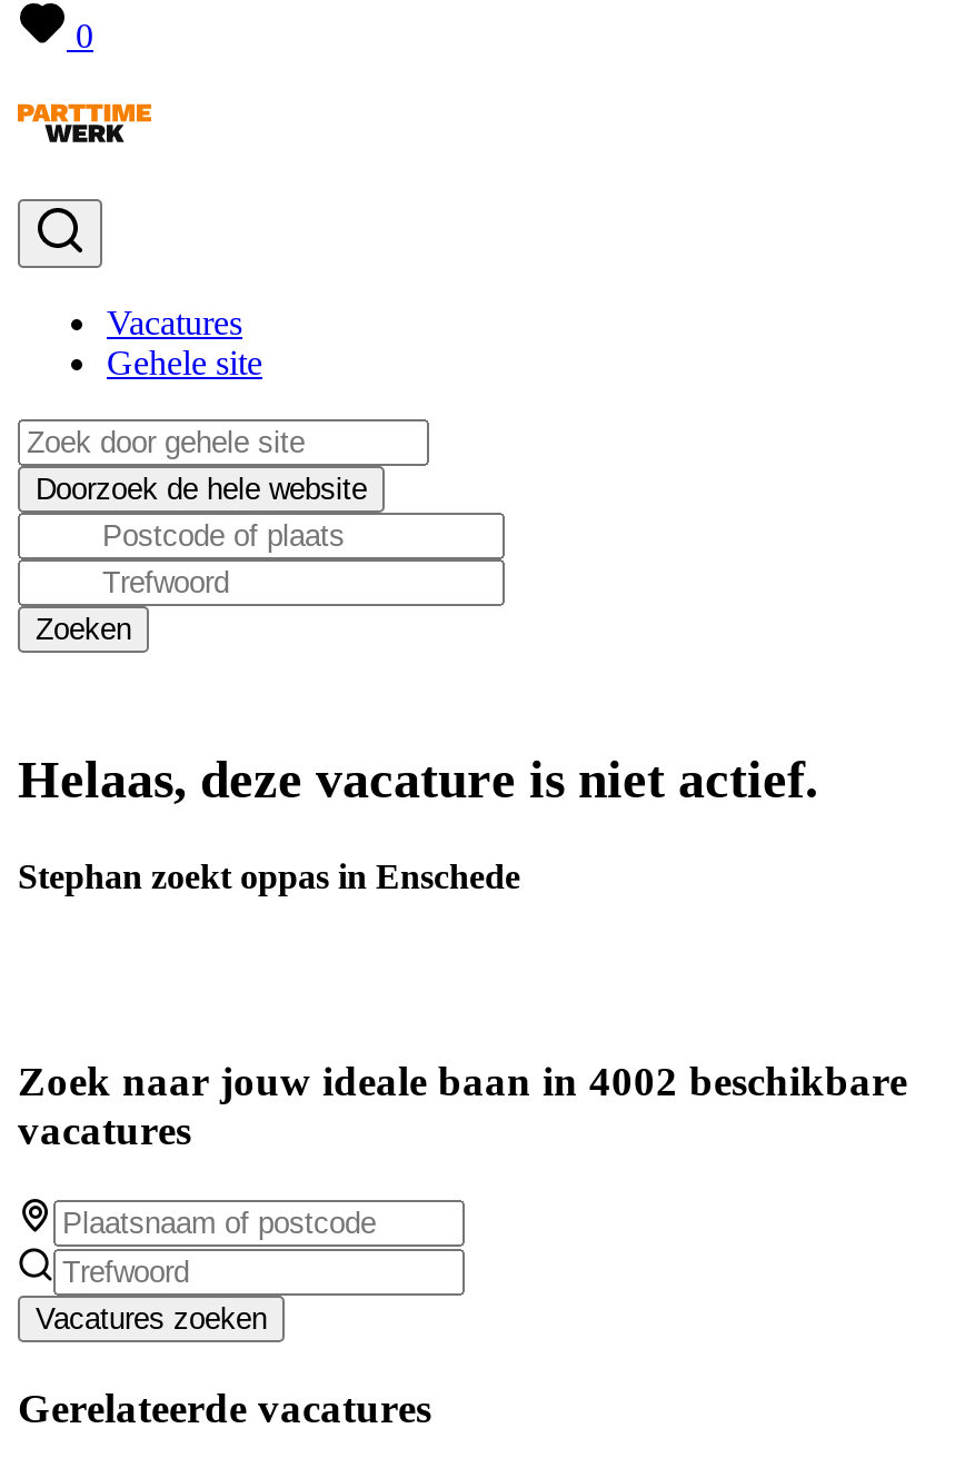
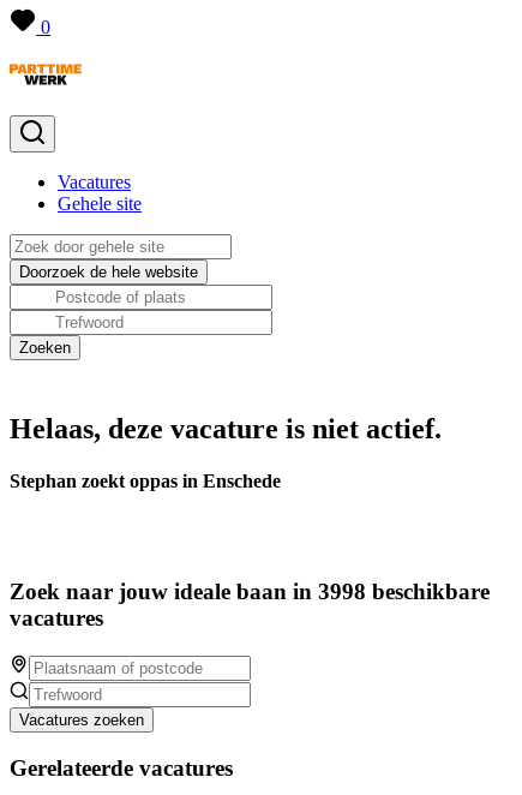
[18,1058,907,1105] Zoek naar jouw ideale baan in 4002 beschikbare -> [10,579,490,604] Zoek naar jouw ideale baan in 3998 beschikbare

